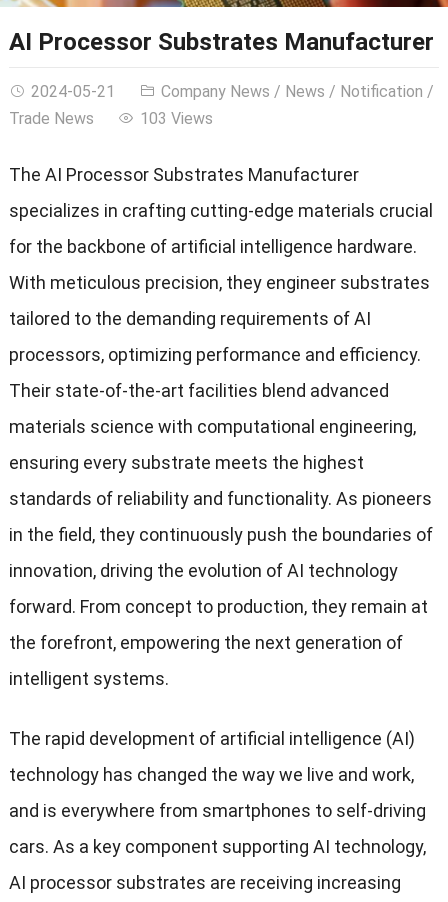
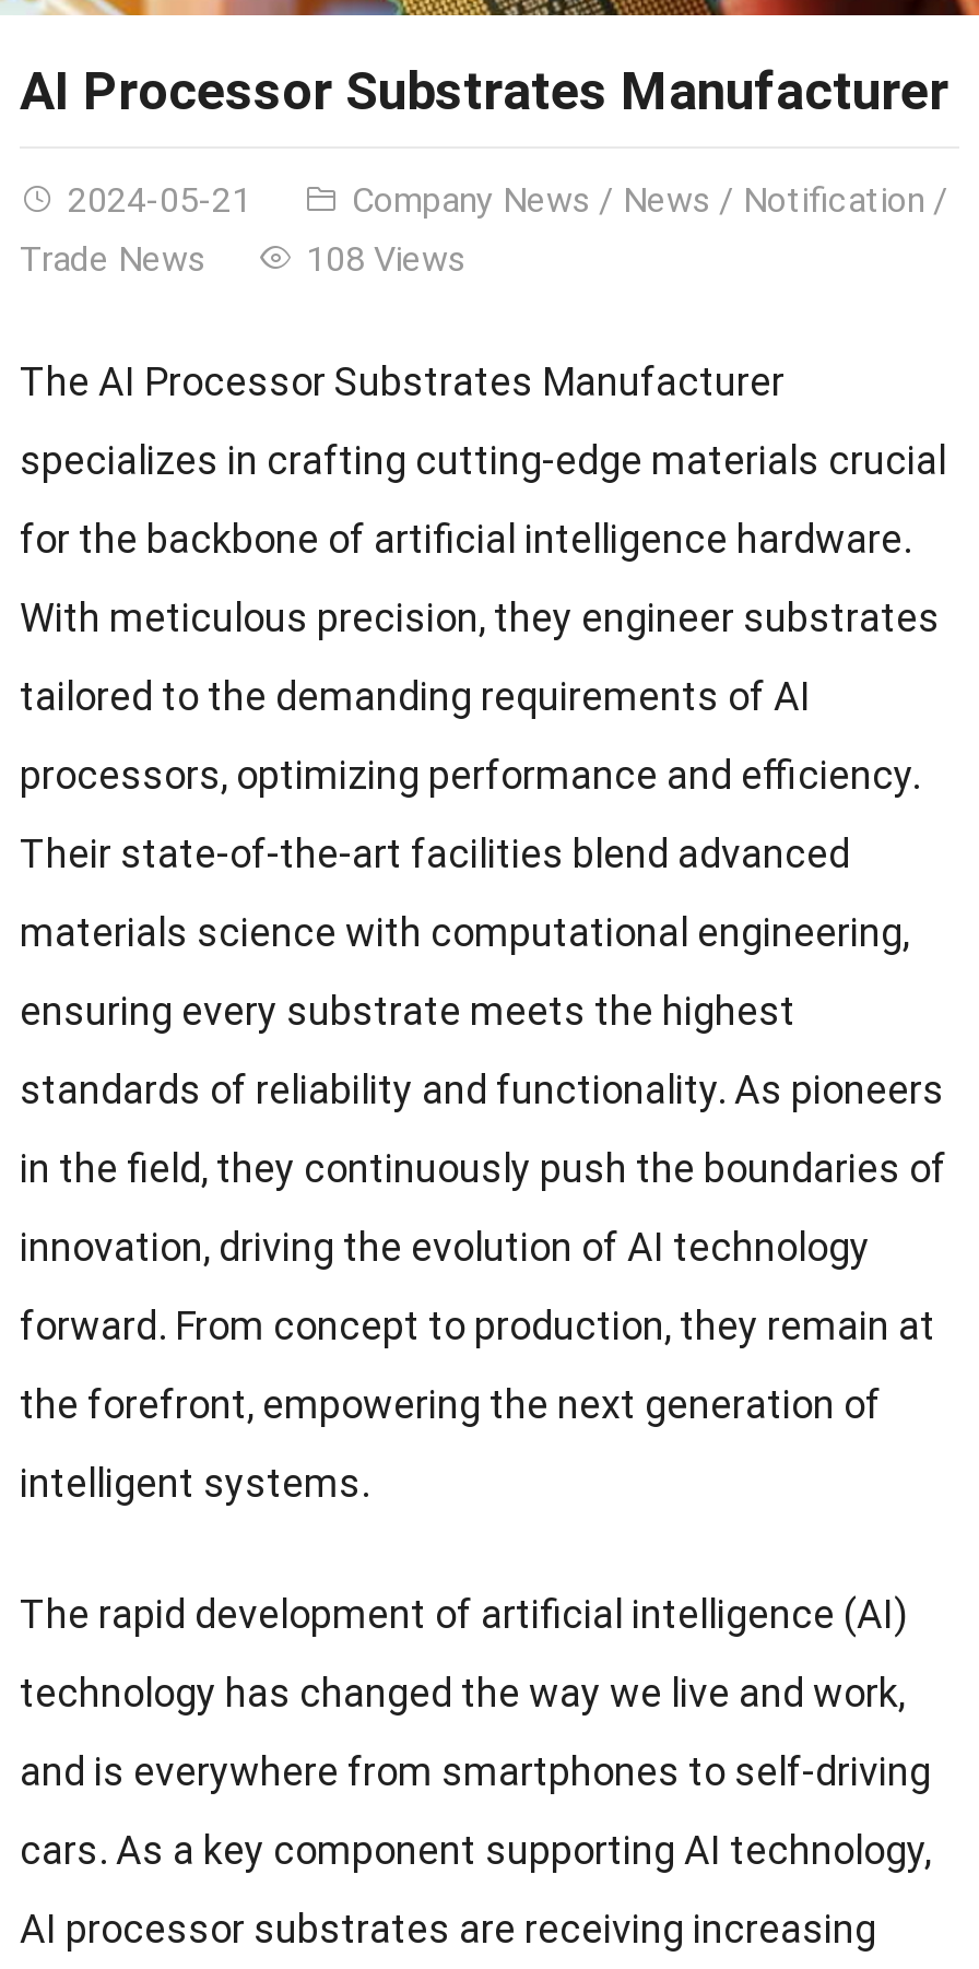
[140,109,213,128] 103 Views -> [306,239,465,280] 108 Views

